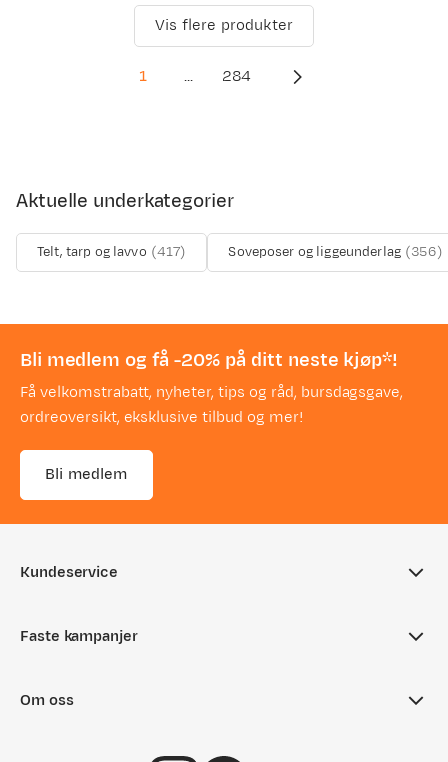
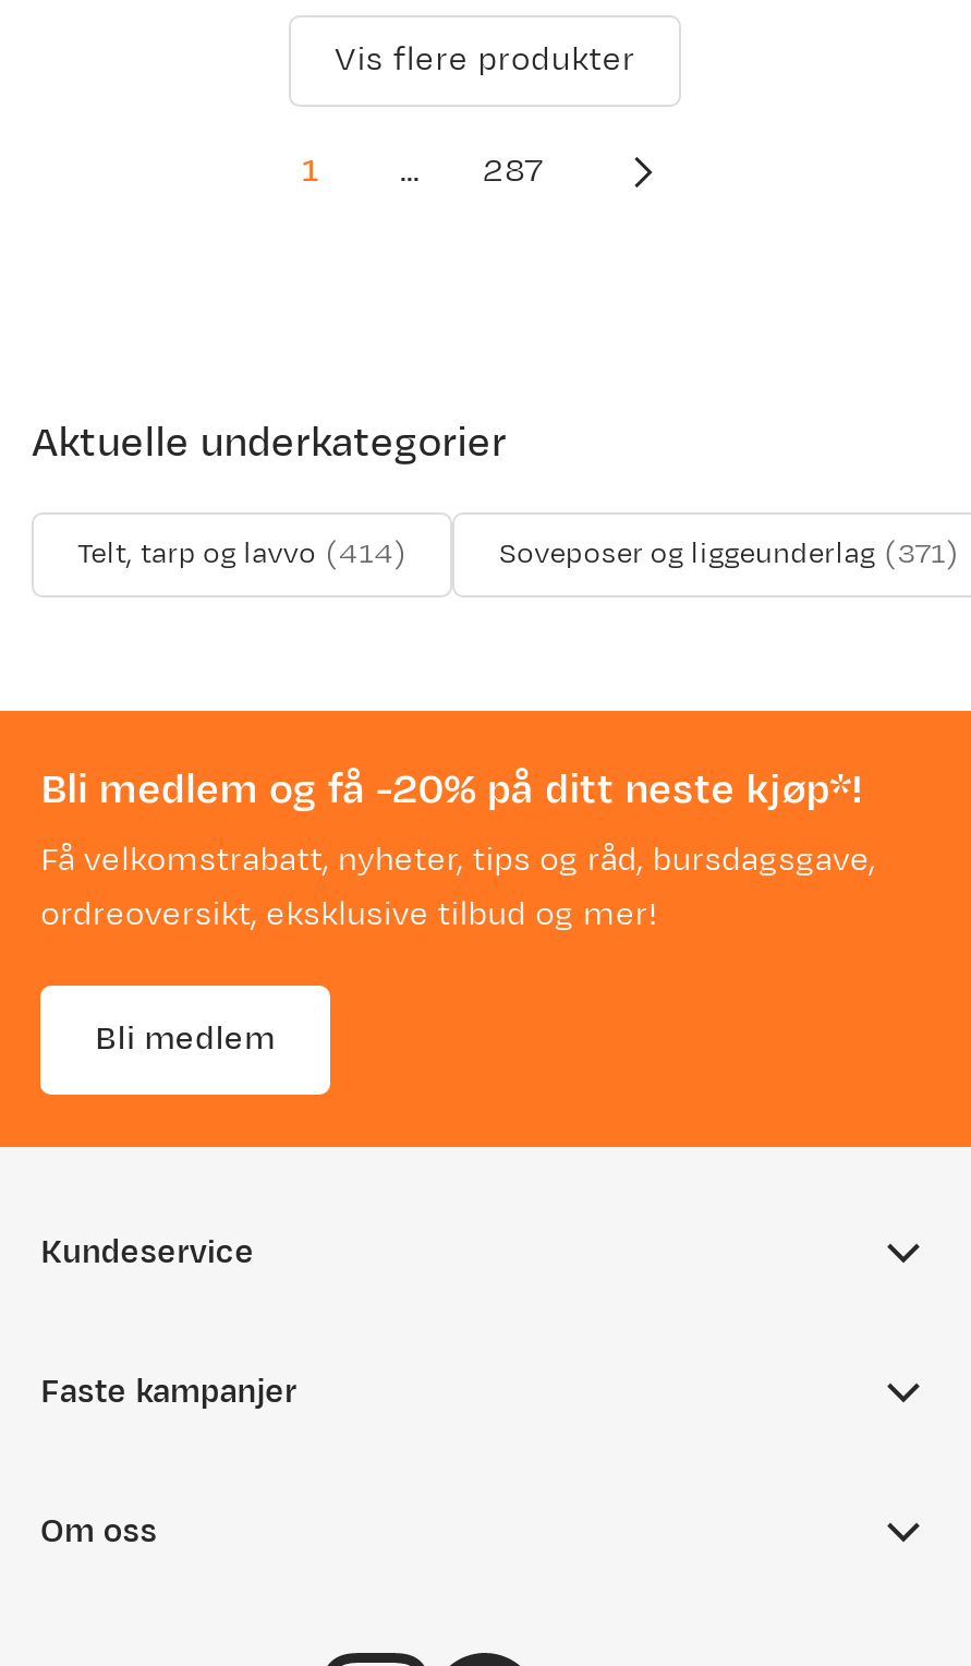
[222,66,251,87] 284 -> [482,148,542,194] 287
[37,243,186,261] Telt, tarp og lavvo (417) -> [77,534,407,574] Telt, tarp og lavvo (414)
[228,243,443,261] Soveposer og liggeunderlag (356) -> [499,534,959,574] Soveposer og liggeunderlag (371)

